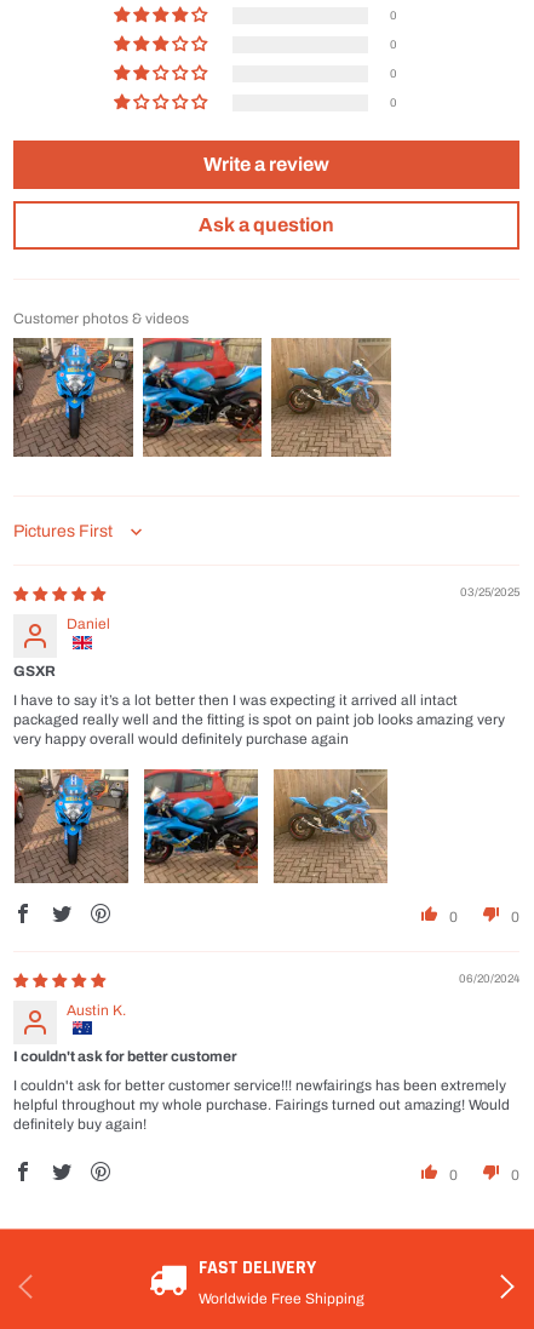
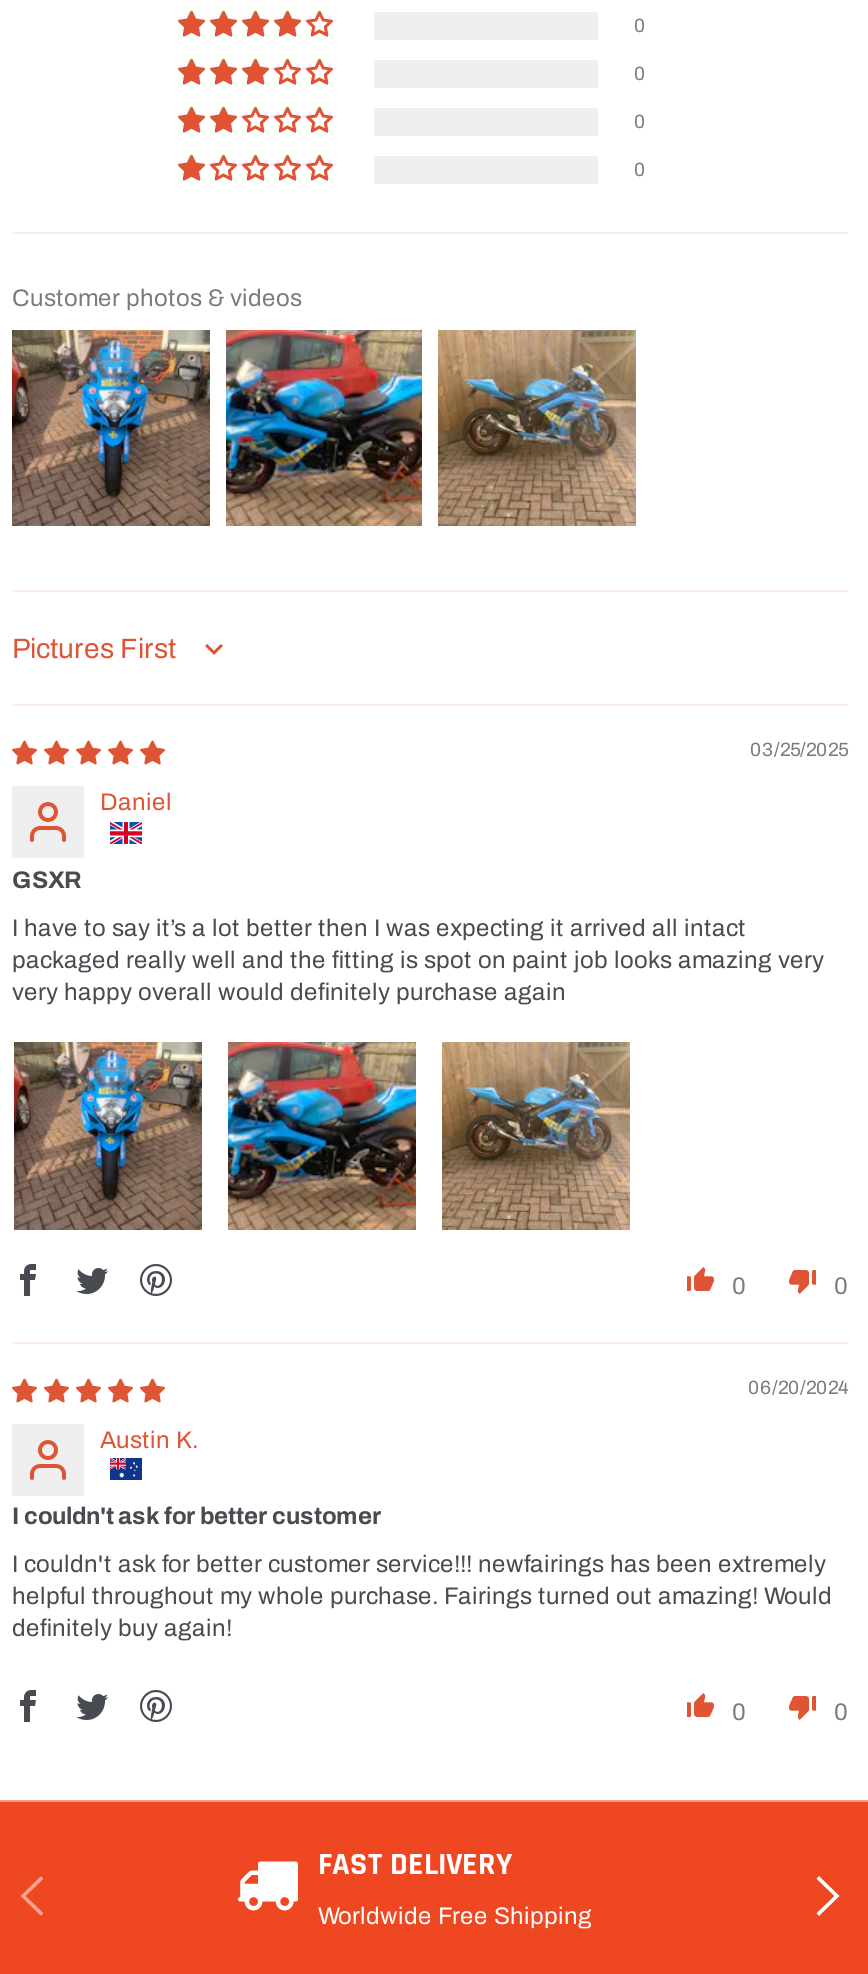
[199,154,334,235] Write a review | Ask a question -> none

